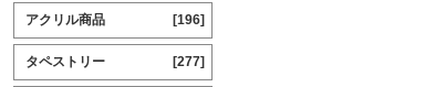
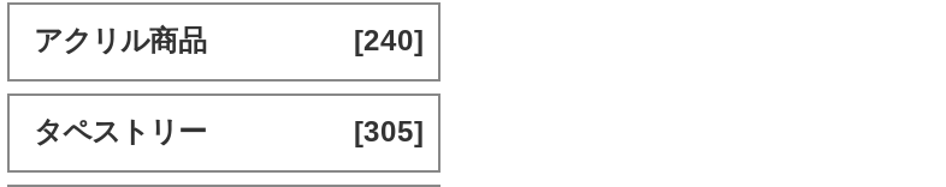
[159,12,205,28] [196] -> [325,24,424,58] [240]
[173,54,205,69] [277] -> [354,115,424,149] [305]

